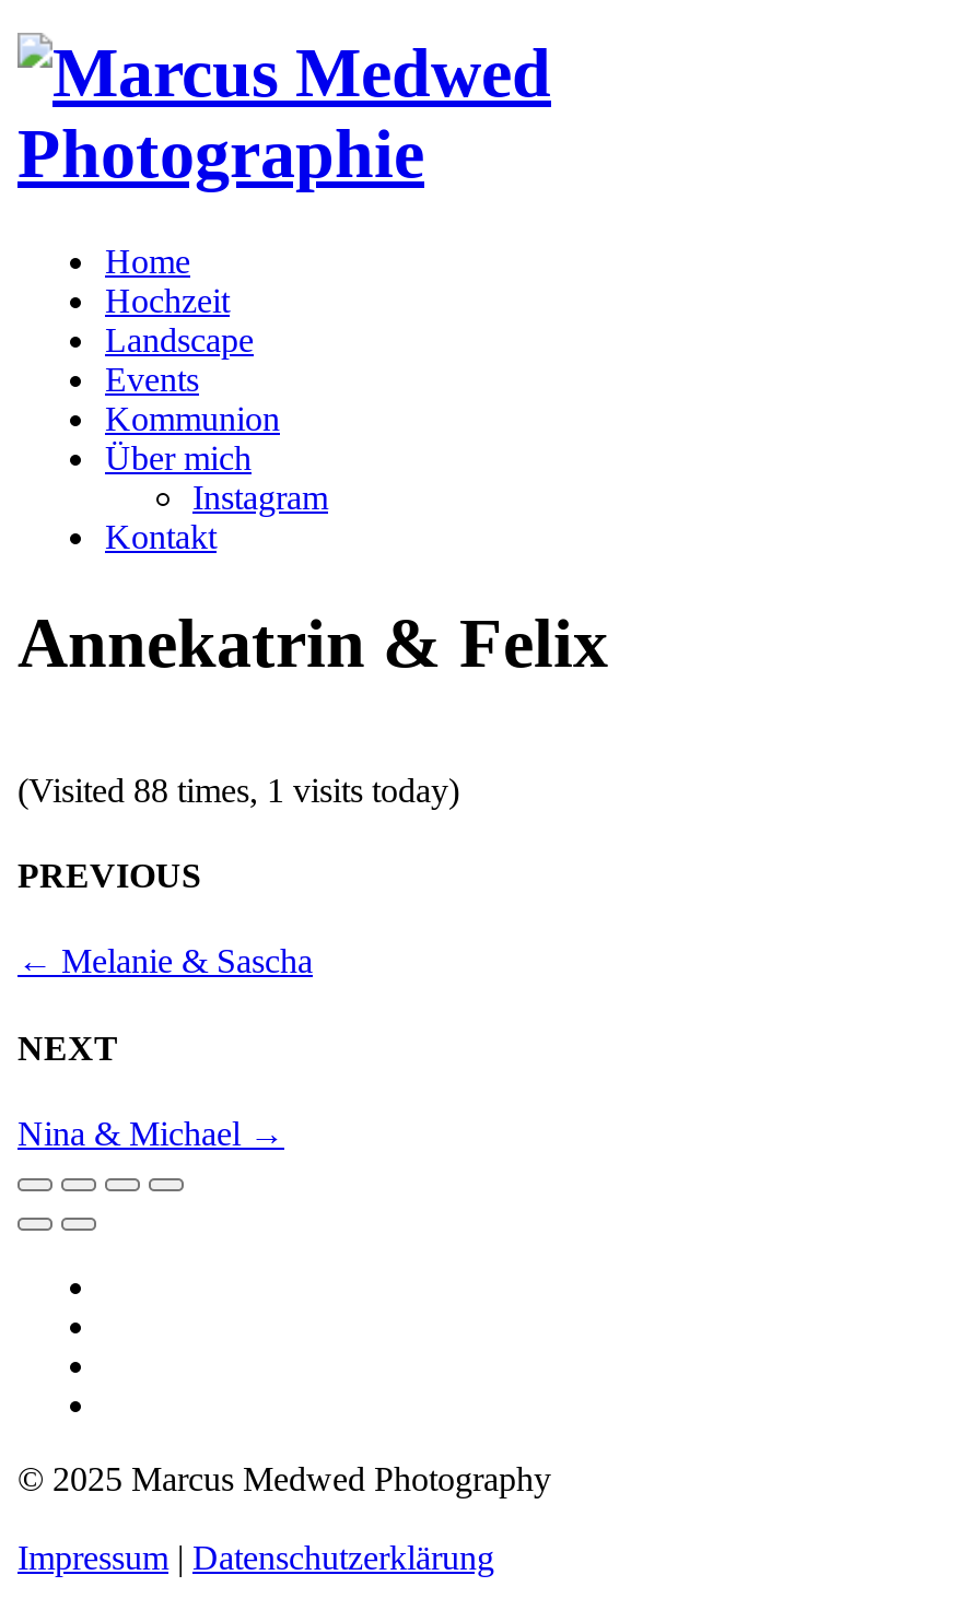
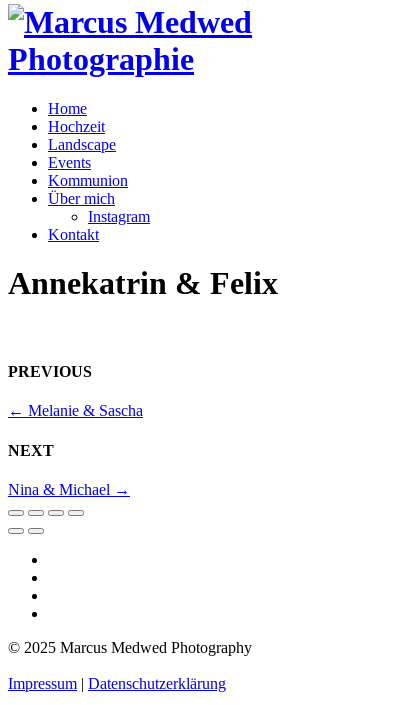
[17,771,459,808] (Visited 88 times, 1 visits today) -> none

